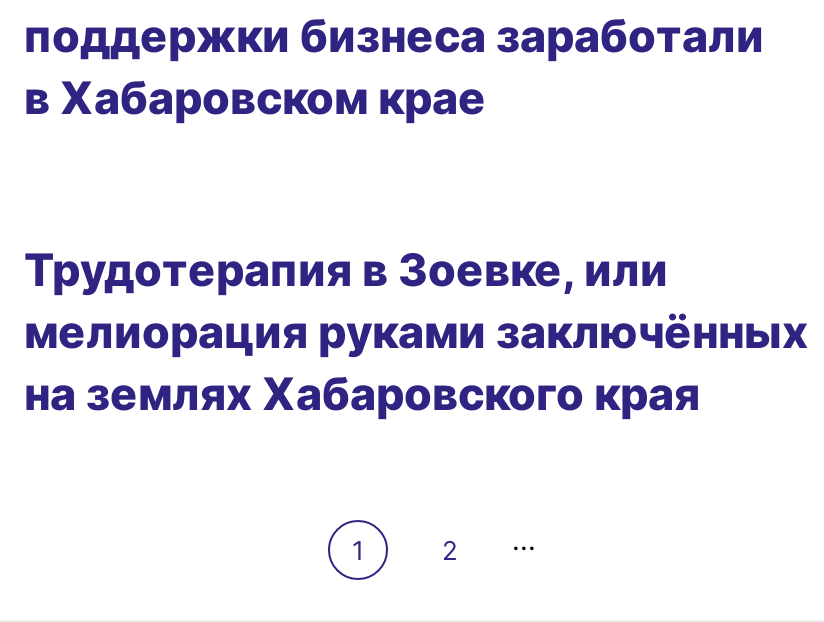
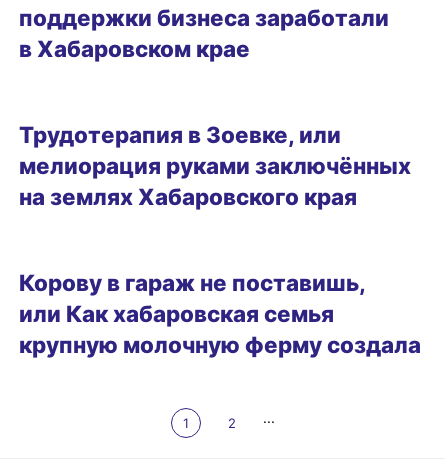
none -> [19,268,421,357] Корову в гараж не поставишь, | или Как хабаровская семья | крупную молочную ферму создала

